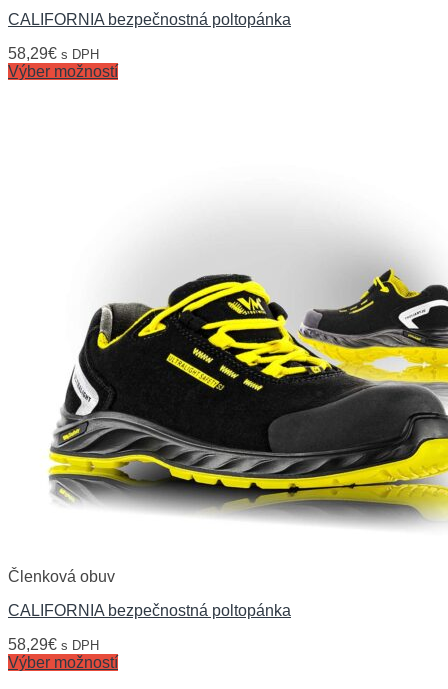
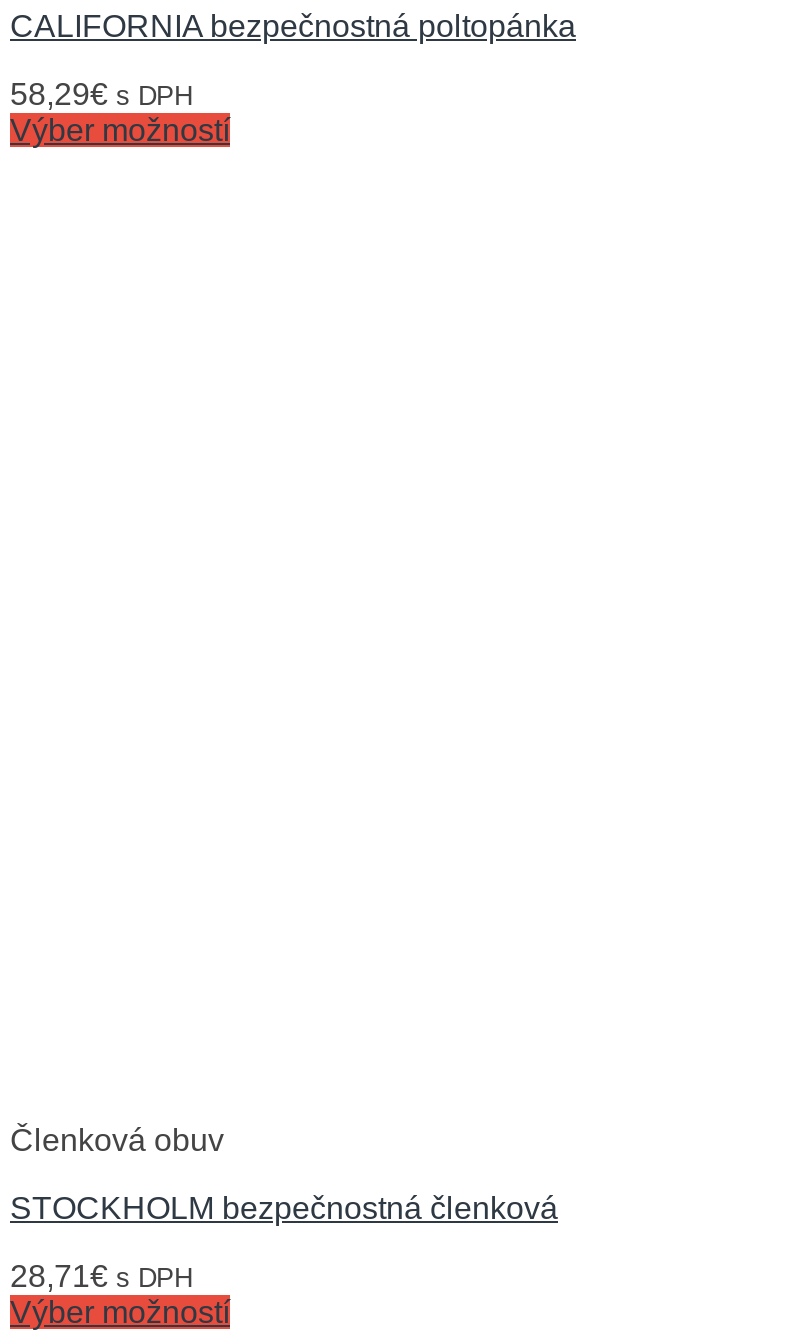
[47,226,445,527] [image] -> none
[8,602,291,619] CALIFORNIA bezpečnostná poltopánka -> [10,1191,558,1225] STOCKHOLM bezpečnostná členková
[8,636,99,653] 58,29€ s DPH -> [10,1259,192,1293] 28,71€ s DPH

